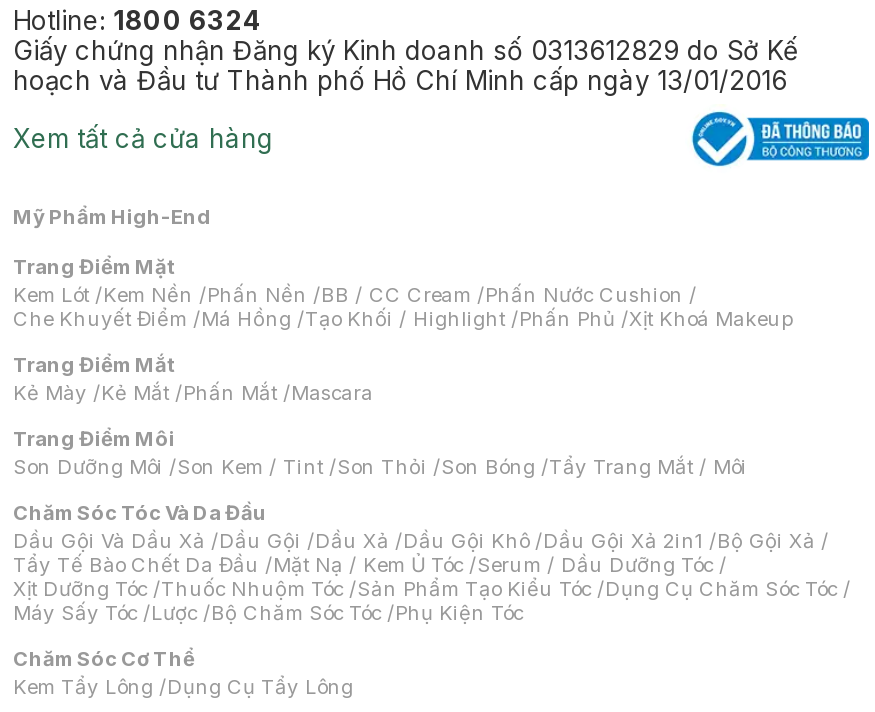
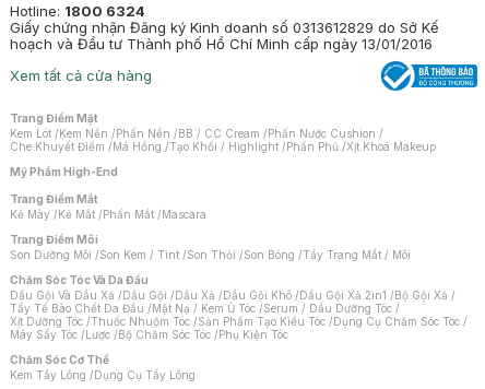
moved [13,204,211,228] -> [10,165,118,178]: Mỹ Phẩm High-End
moved [13,254,793,330] -> [10,112,436,153]: Trang Điểm Mặt | Kem Lót /Kem Nền /Phấn Nền /BB / CC Cream /Phấn Nước Cushion / | Che Khuyết Điểm /Má Hồng /Tạo Khối / Highlight /Phấn Phủ /Xịt Khoá Makeup

